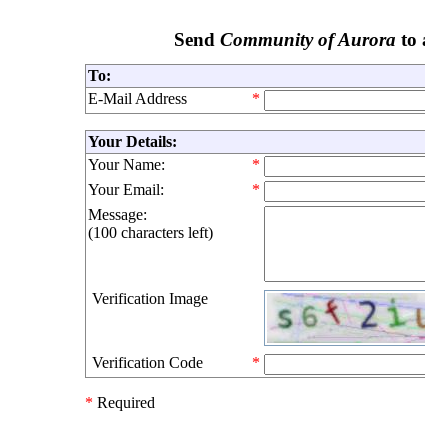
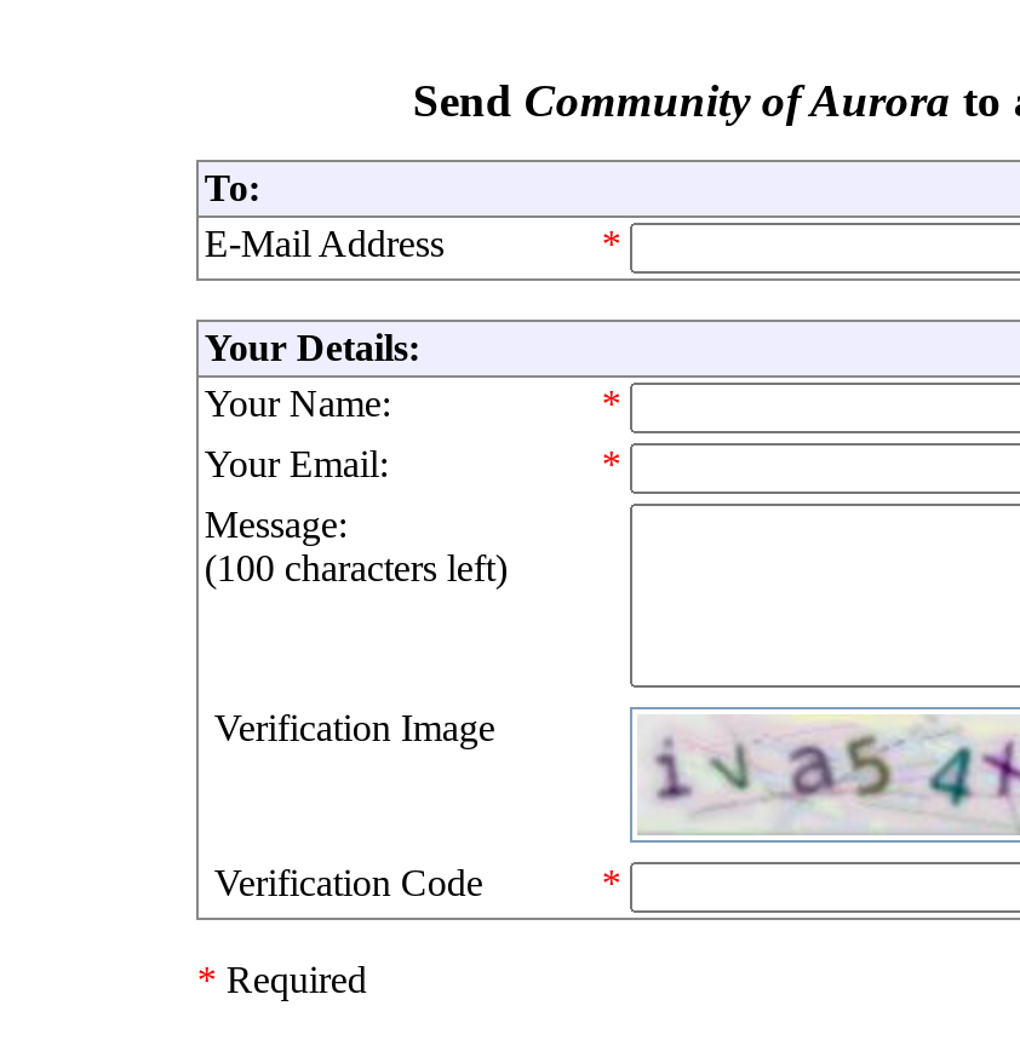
[274,293,422,342] [image] -> [652,712,1013,835] [image]

